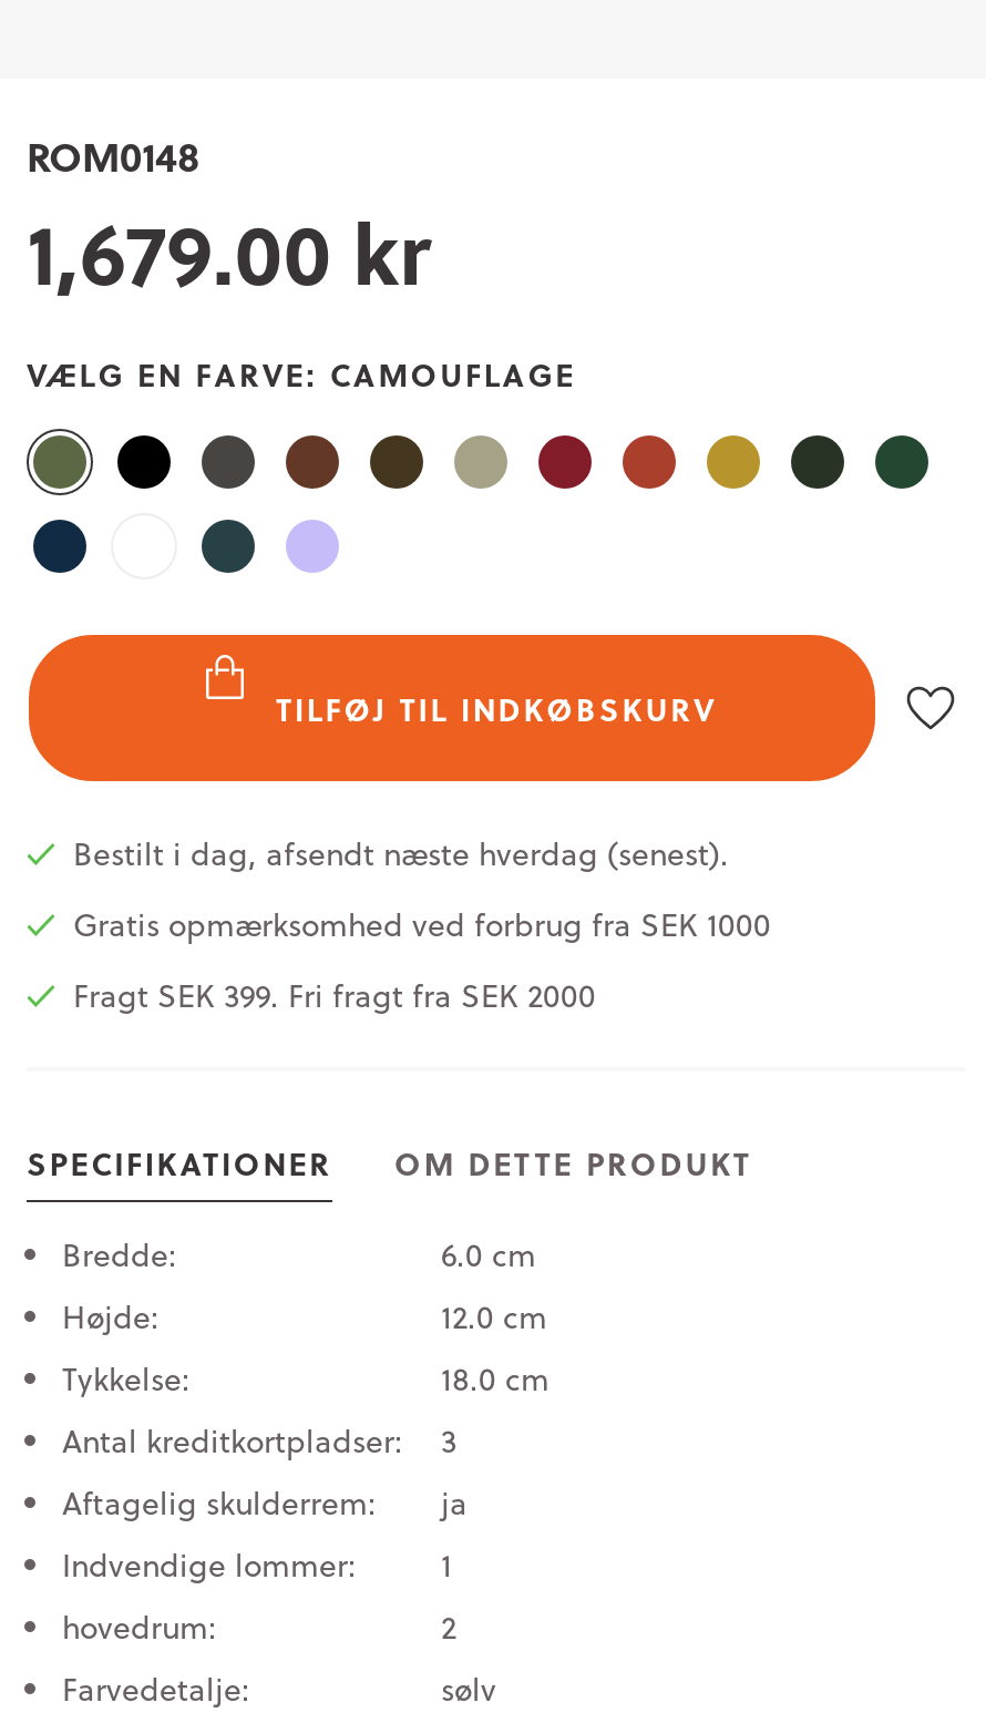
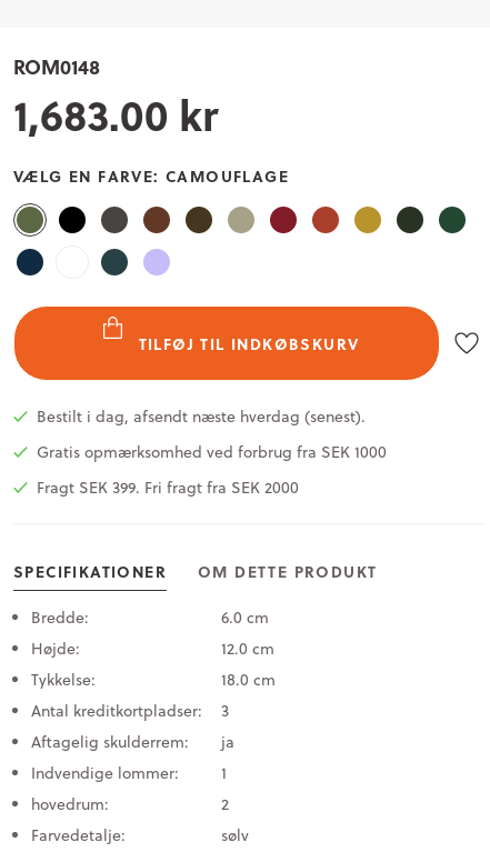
[27,189,430,311] 1,679.00 kr -> [13,83,218,144] 1,683.00 kr

